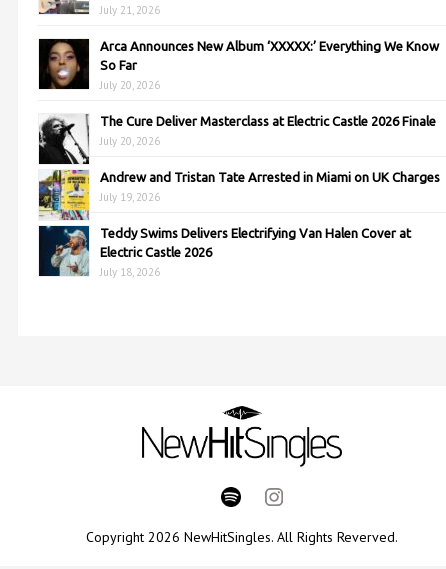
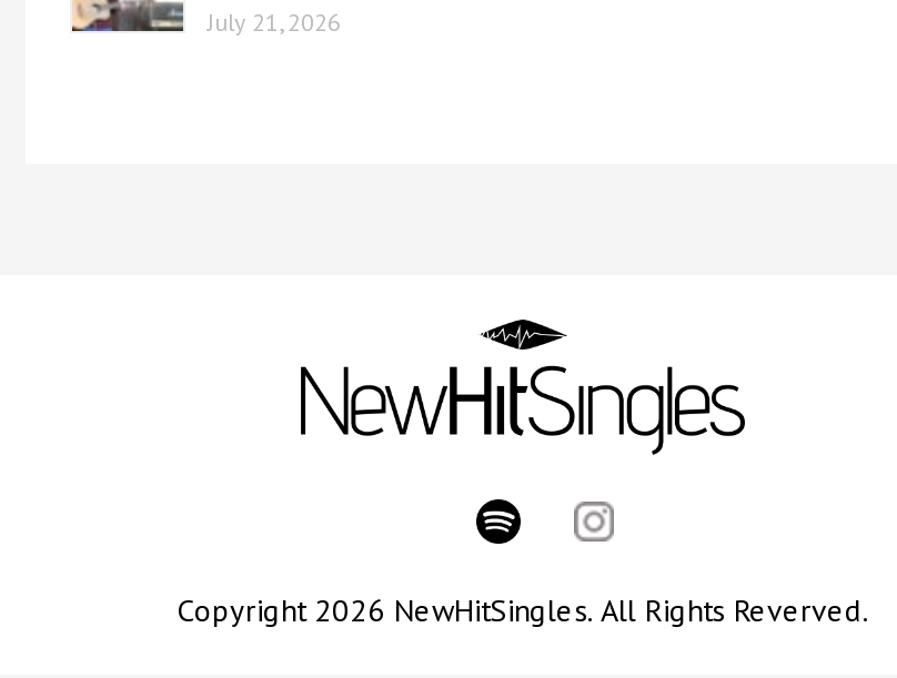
[38,38,440,279] [image] | Arca Announces New Album ‘XXXXX:’ Everything We Know | So Far | July 20, 2026 | The Cure Deliver Masterclass at Electric Castle 2026 Finale | July 20, 2026 | Andrew and Tristan Tate Arrested in Miami on UK Charges | July 19, 2026 | Teddy Swims Delivers Electrifying Van Halen Cover at | Electric Castle 2026 | July 18, 2026 -> none
[38,116,90,276] [image] -> none

